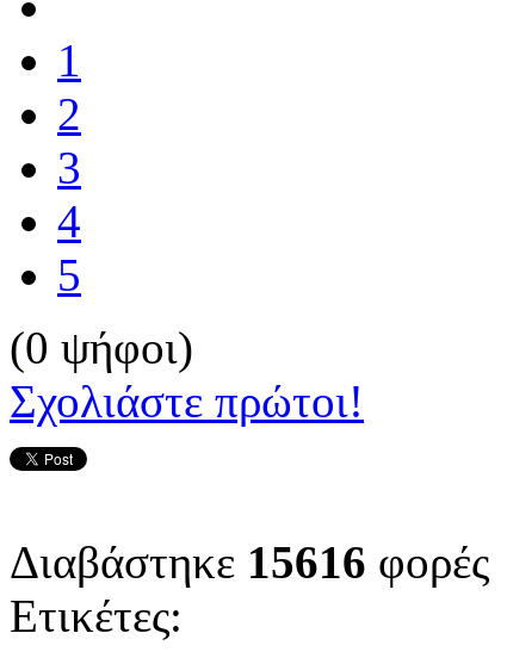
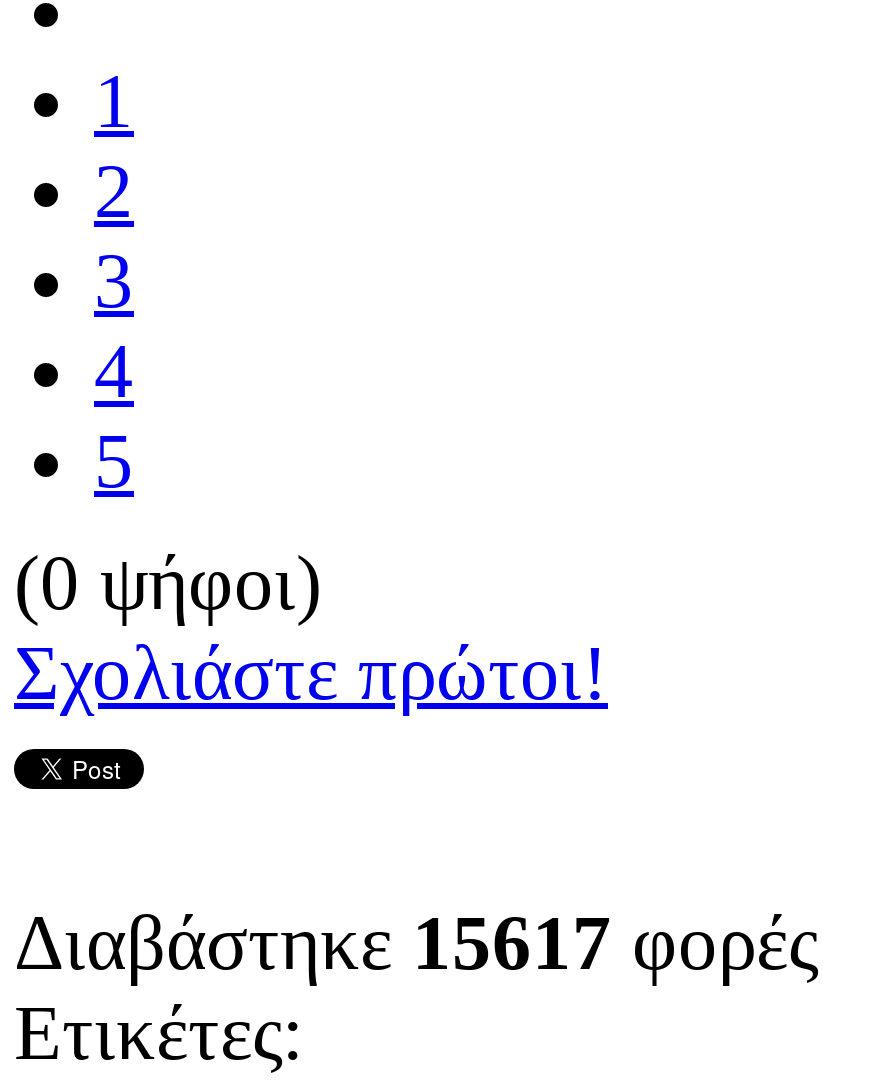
[10,536,489,587] Διαβάστηκε 15616 φορές -> [14,898,818,984] Διαβάστηκε 15617 φορές

